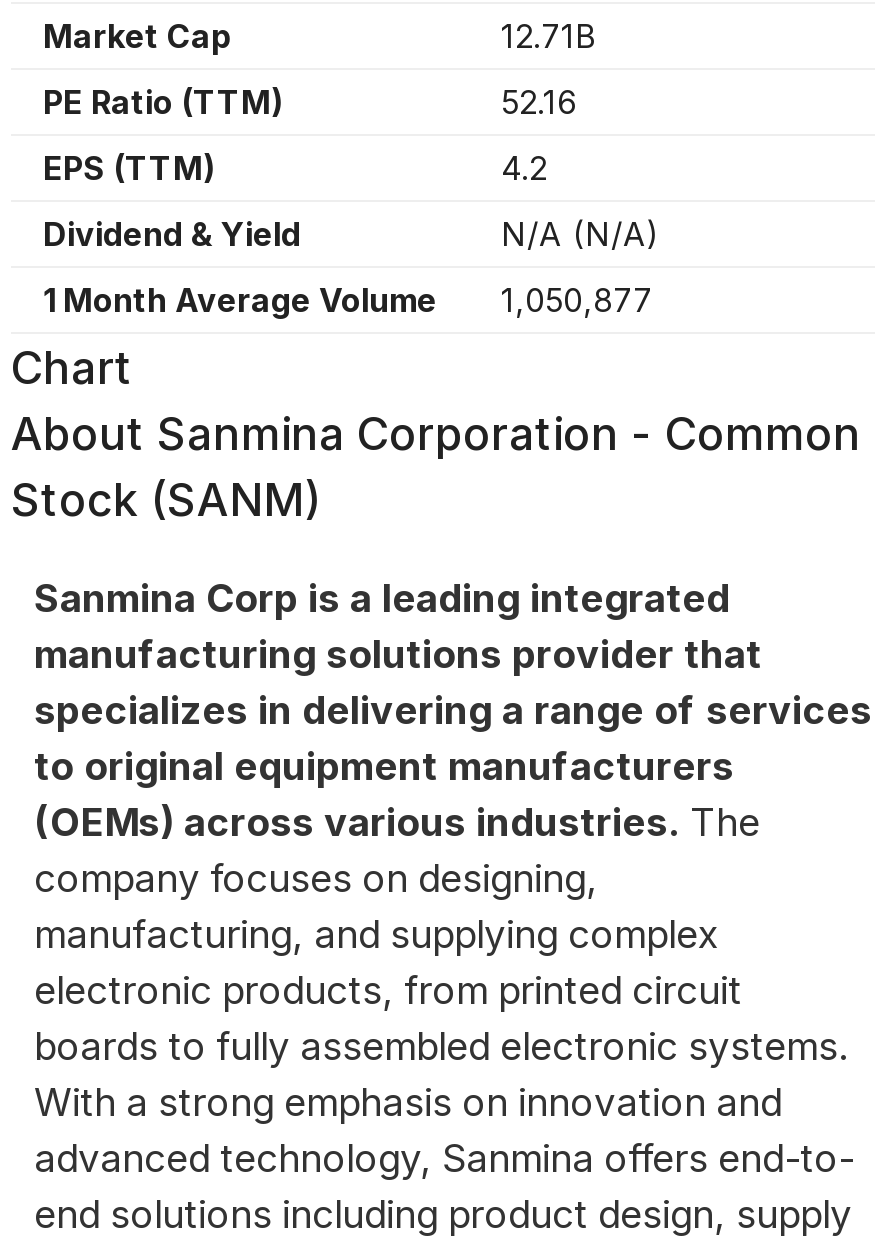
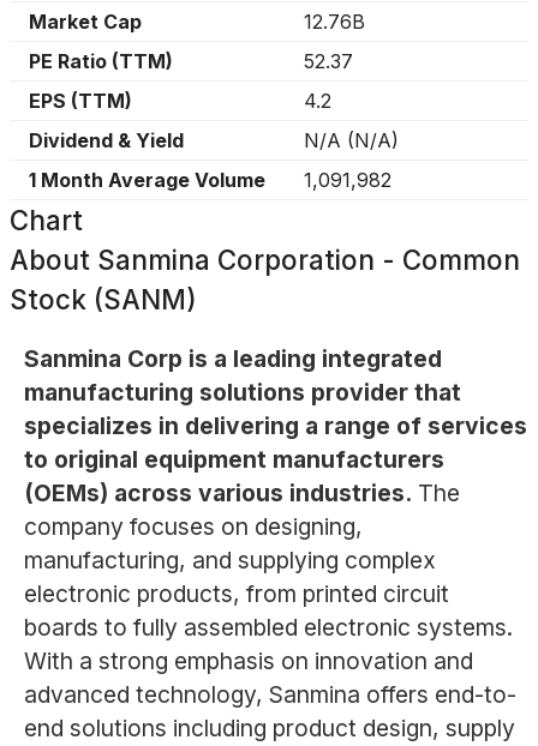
[501,16,597,56] 12.71B -> [304,10,365,34] 12.76B
[501,82,577,122] 52.16 -> [304,49,353,73] 52.37
[43,280,653,320] 1 Month Average Volume 1,050,877 -> [29,168,391,192] 1 Month Average Volume 1,091,982

